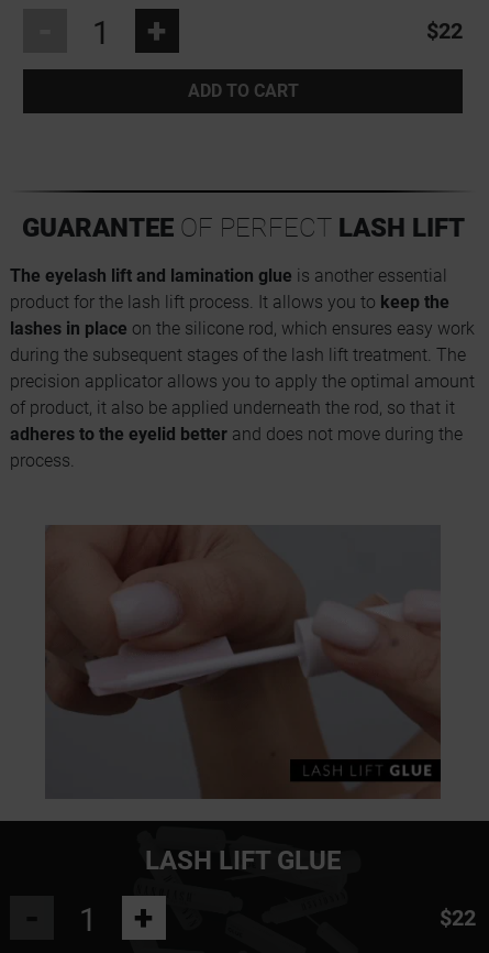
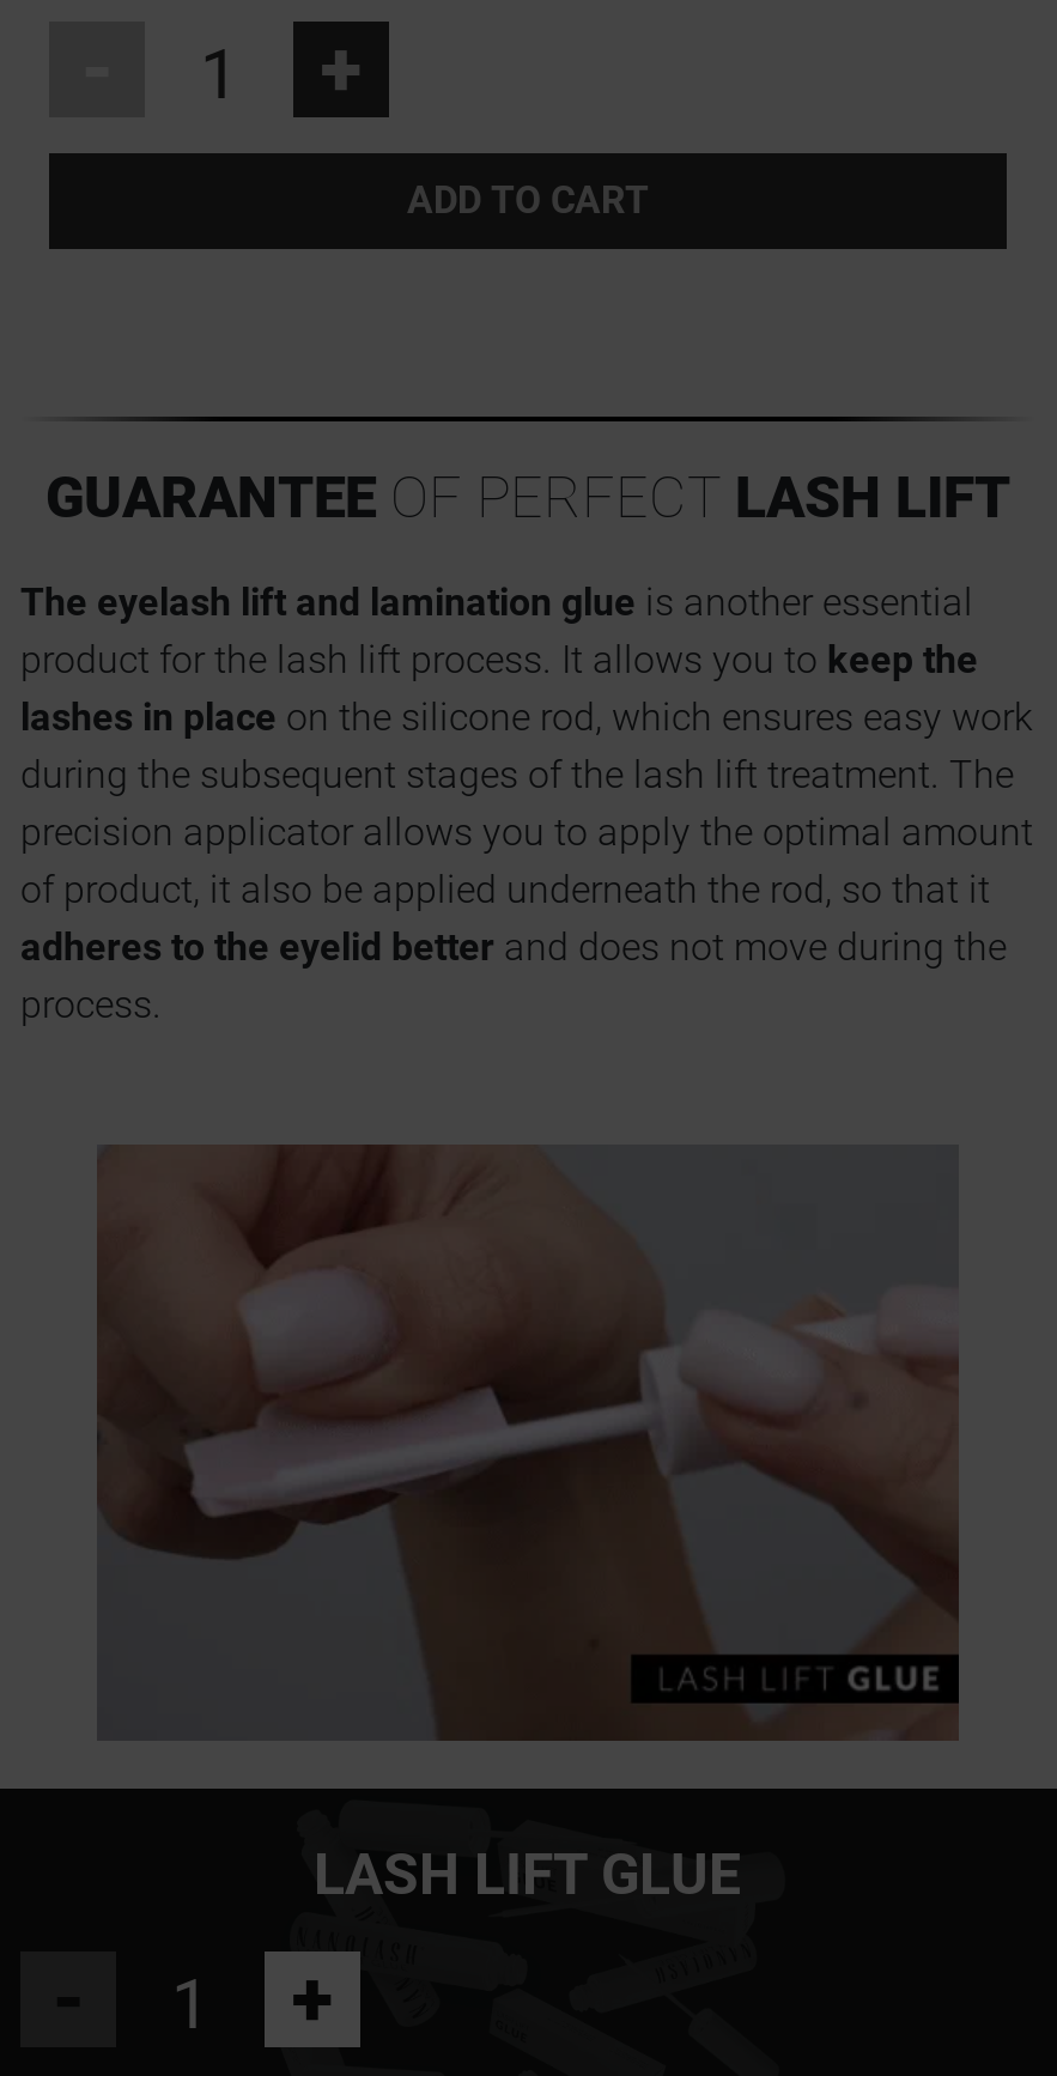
[426,18,463,44] $22 -> none
[440,905,476,931] $22 -> none

